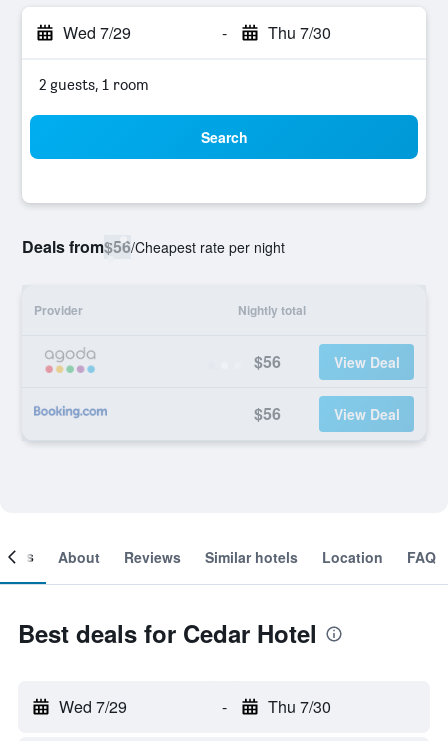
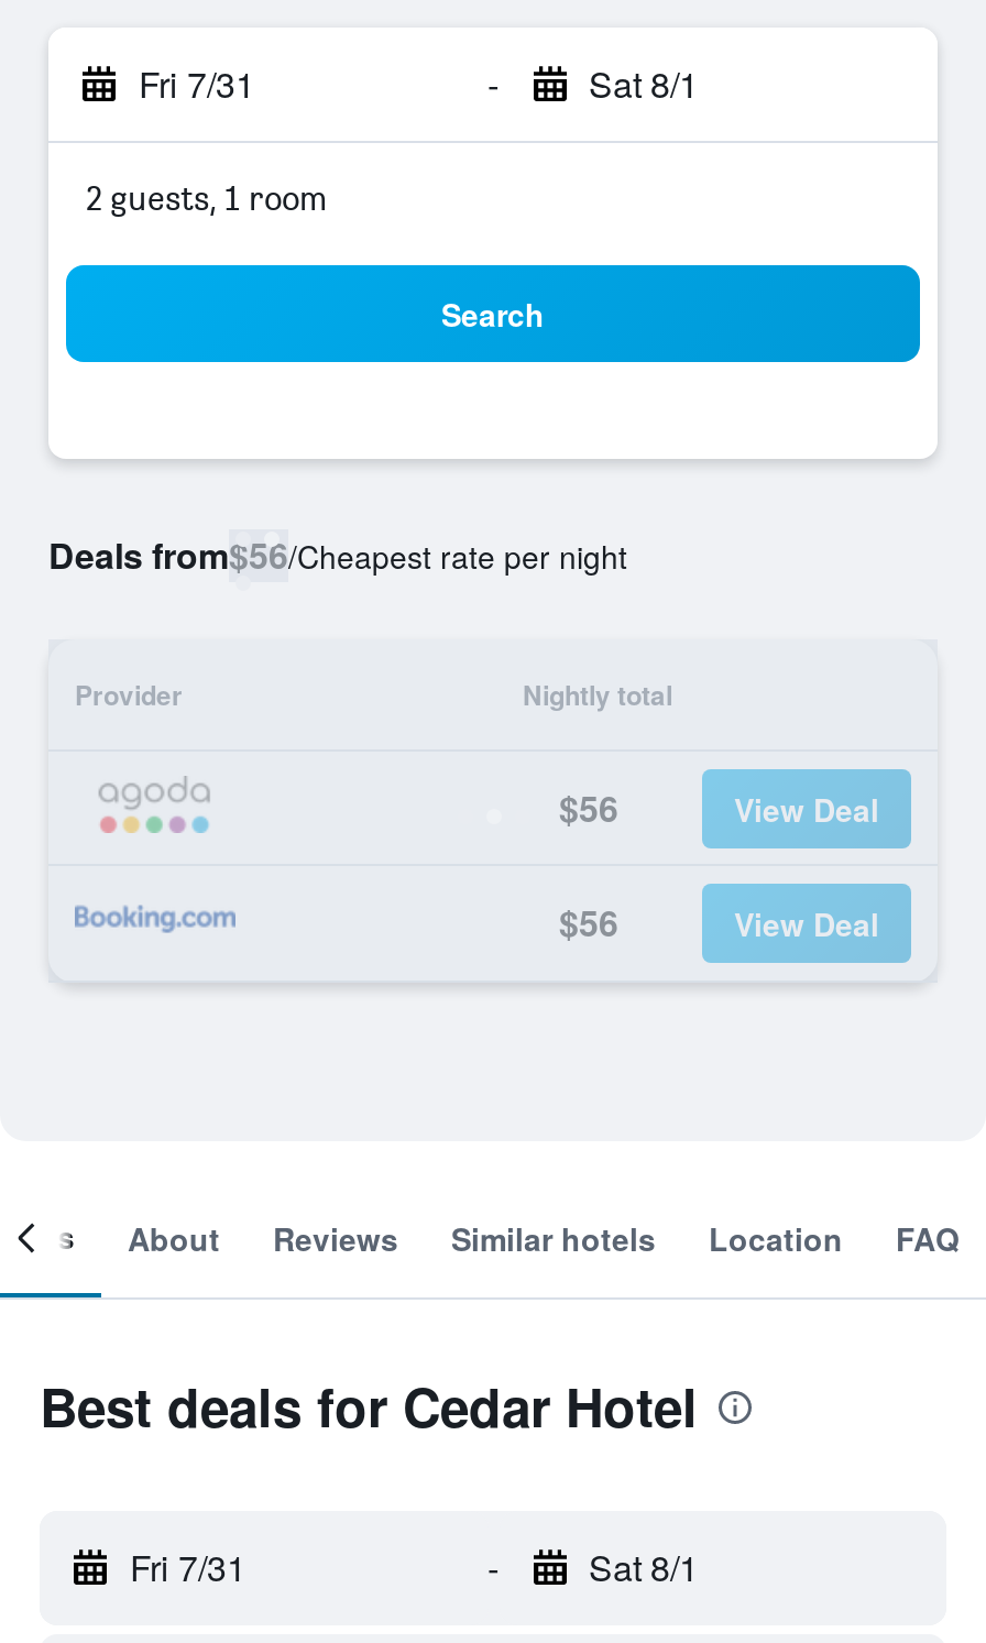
[63,21,131,44] Wed 7/29 -> [139,58,255,109] Fri 7/31
[267,21,330,44] Thu 7/30 -> [589,58,699,109] Sat 8/1
[59,695,127,718] Wed 7/29 -> [130,1542,246,1592] Fri 7/31
[267,695,330,718] Thu 7/30 -> [589,1542,699,1592] Sat 8/1

